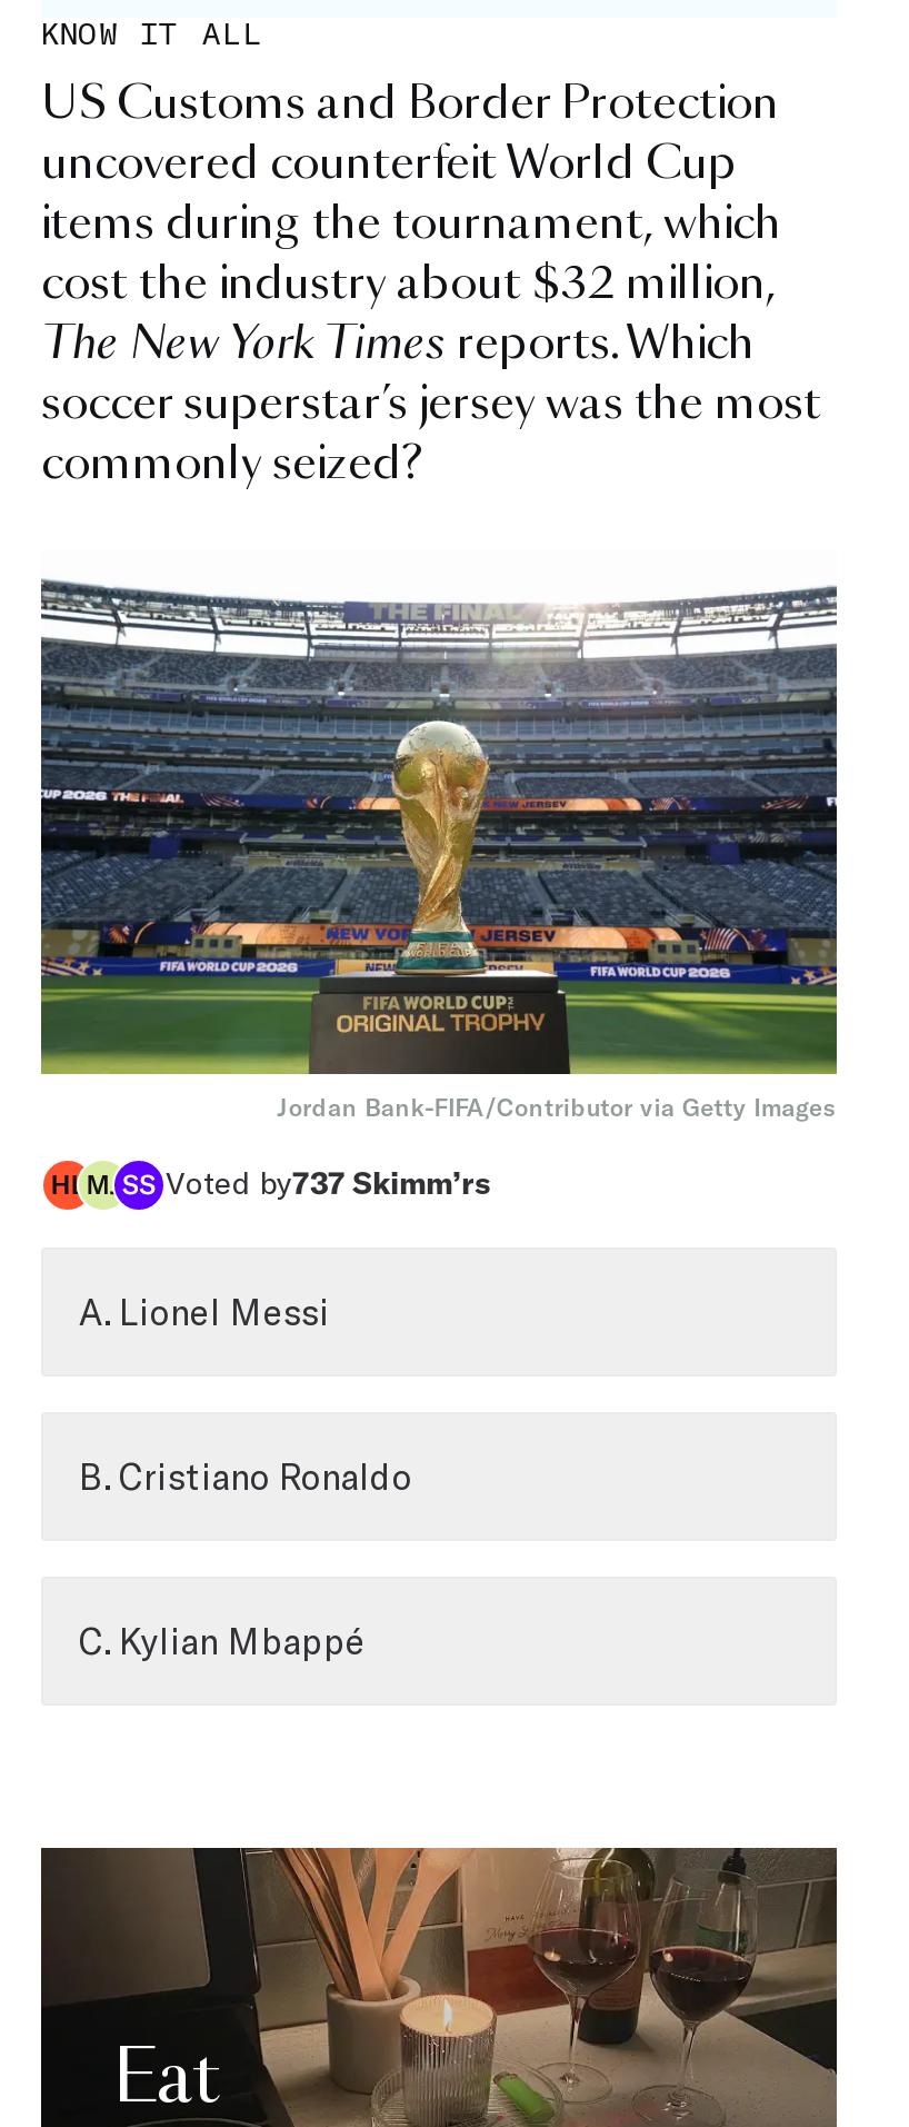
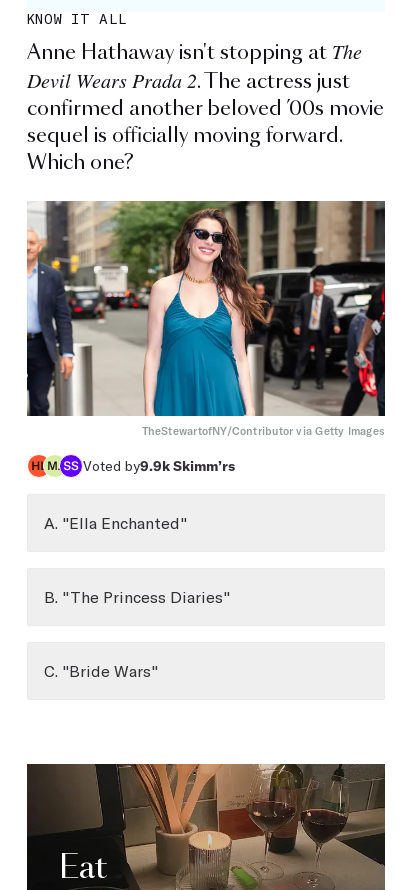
[41,82,821,487] US Customs and Border Protection | uncovered counterfeit World Cup | items during the tournament, which | cost the industry about $32 million, | The New York Times reports. Which | soccer superstar’s jersey was the most | commonly seized? -> [27,38,384,173] Anne Hathaway isn't stopping at The | Devil Wears Prada 2. The actress just | confirmed another beloved ’00s movie | sequel is officially moving forward. | Which one?
[39,578,839,1122] [image] | Jordan Bank-FIFA/Contributor via Getty Images -> [26,204,386,438] [image] | TheStewartofNY/Contributor via Getty Images
[166,1163,490,1203] Voted by737 Skimm’rs -> [83,457,235,475] Voted by9.9k Skimm’rs
[79,1289,330,1333] A. Lionel Messi -> [44,513,187,533] A. "Ella Enchanted"
[79,1453,412,1498] B. Cristiano Ronaldo -> [44,587,230,607] B. "The Princess Diaries"
[79,1618,366,1662] C. Kylian Mbappé -> [44,661,158,681] C. "Bride Wars"

